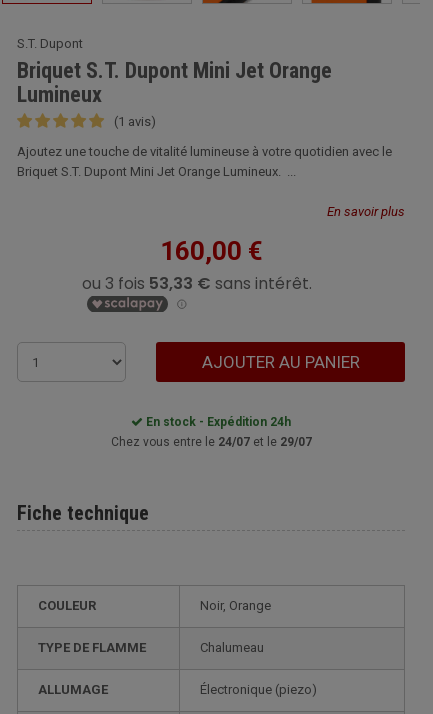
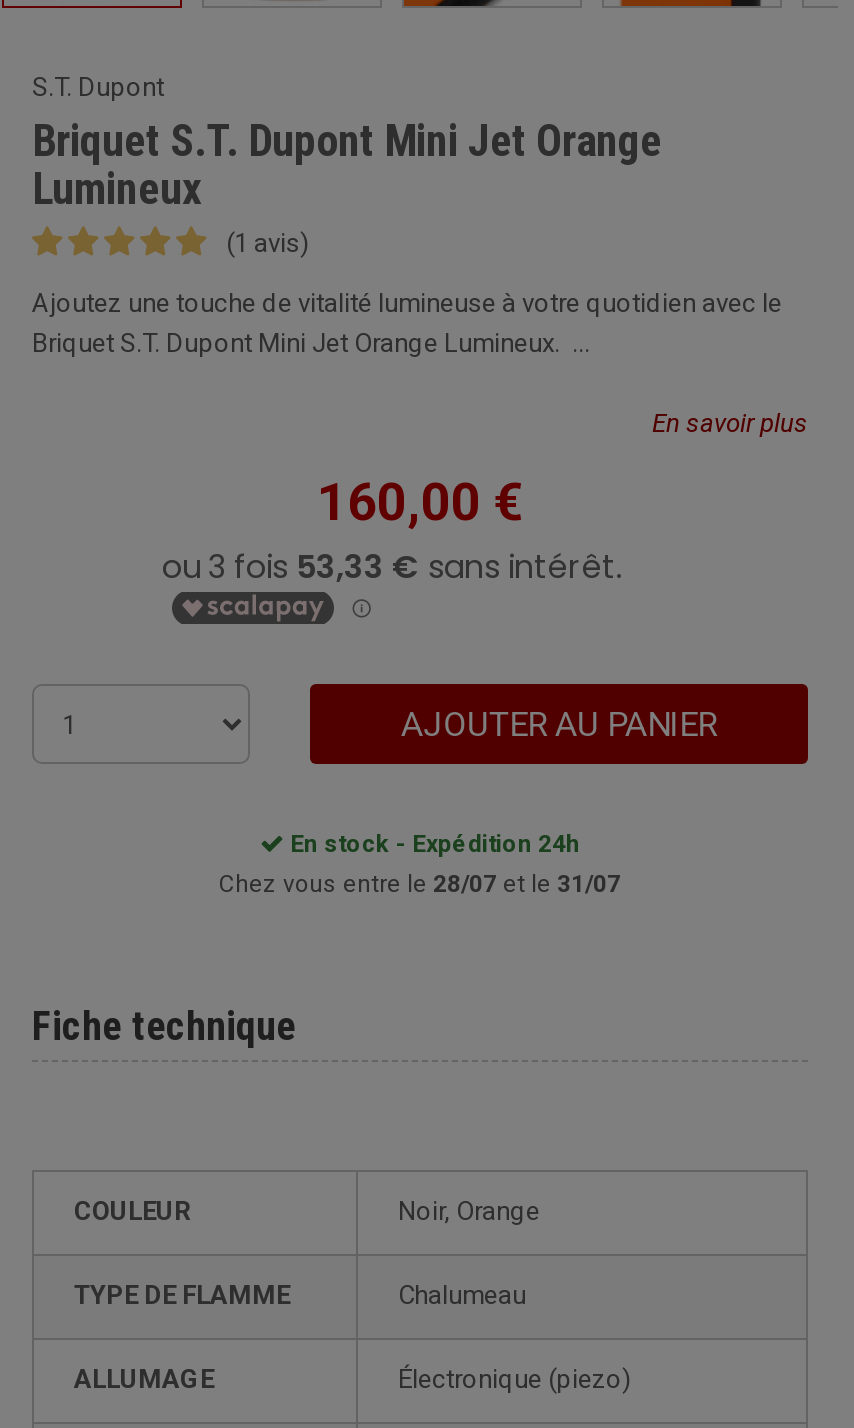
[110,435,311,449] Chez vous entre le 24/07 et le 29/07 -> [219,870,621,898] Chez vous entre le 28/07 et le 31/07

